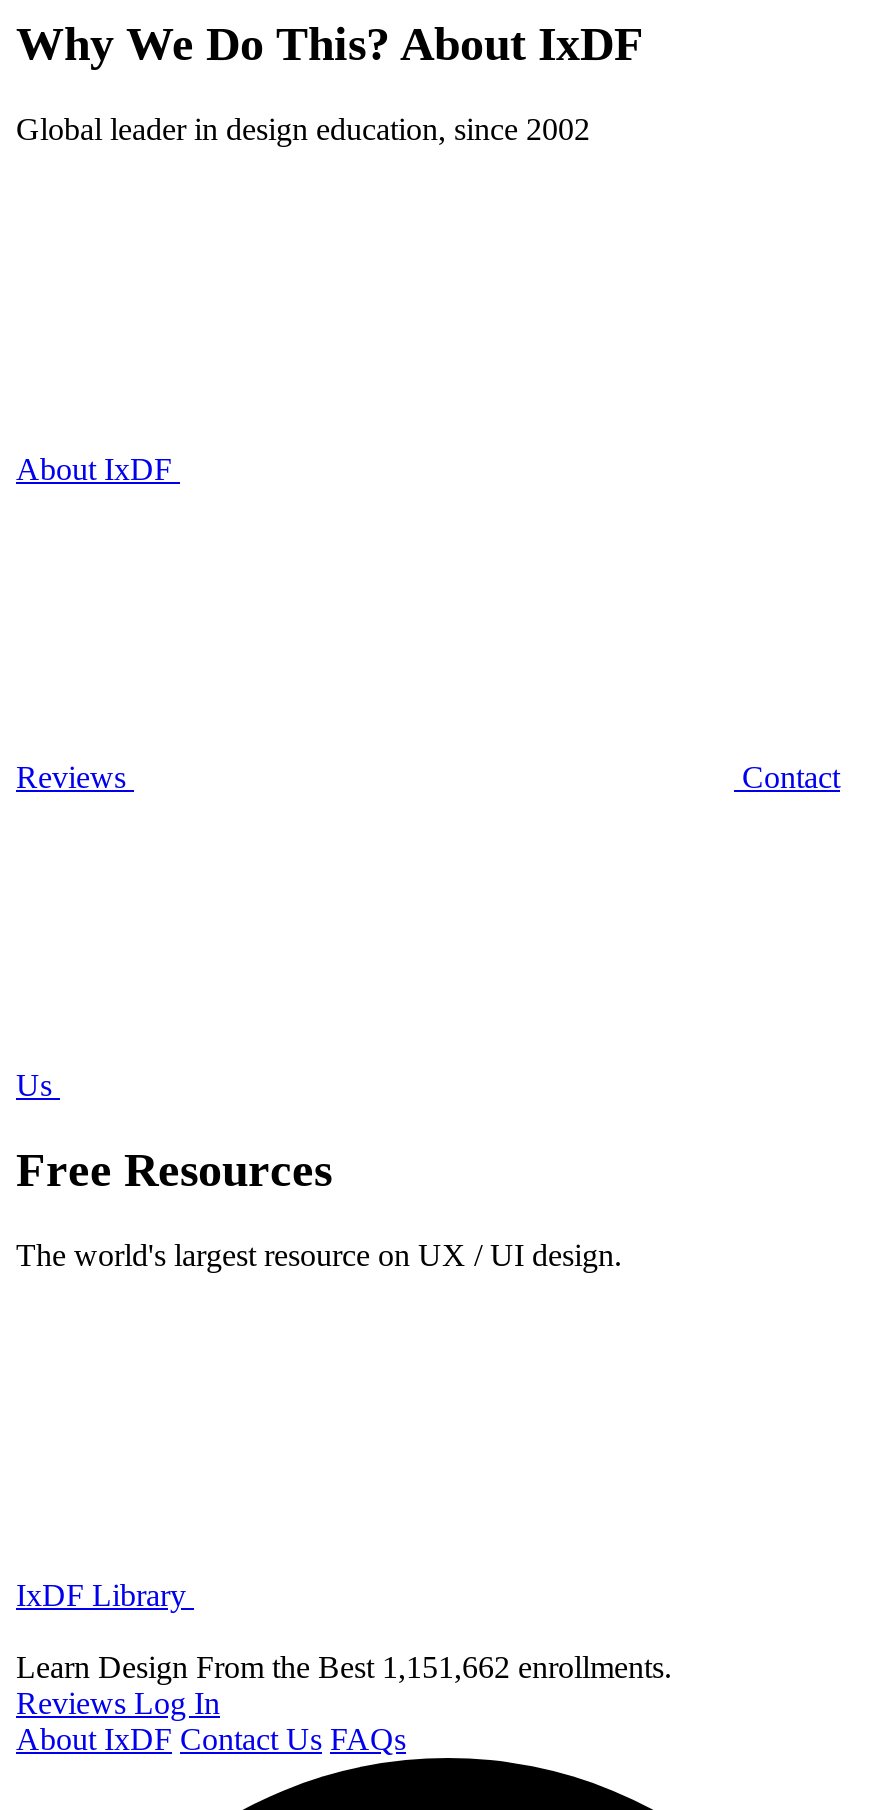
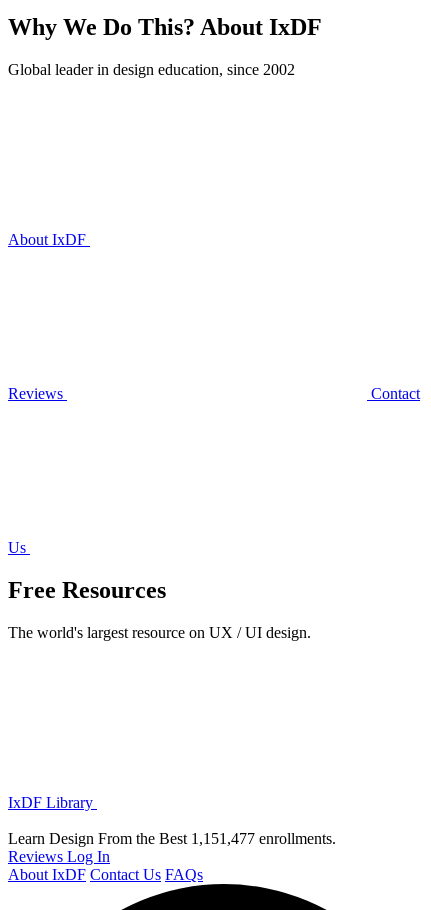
[16,1649,672,1683] Learn Design From the Best 1,151,662 enrollments. -> [8,830,336,847] Learn Design From the Best 1,151,477 enrollments.

